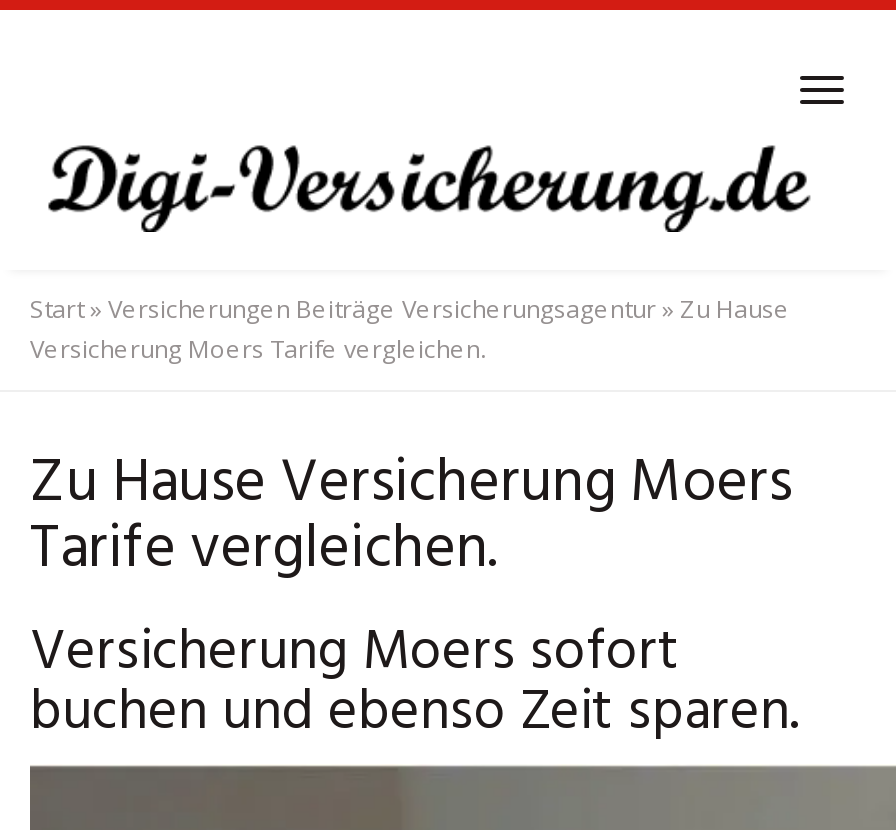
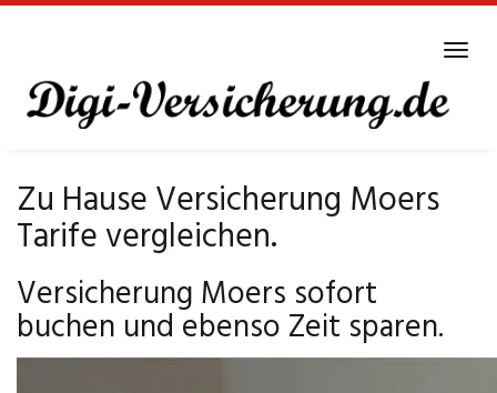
[30,292,790,366] Start» Versicherungen Beiträge Versicherungsagentur» Zu Hause | Versicherung Moers Tarife vergleichen. -> none

